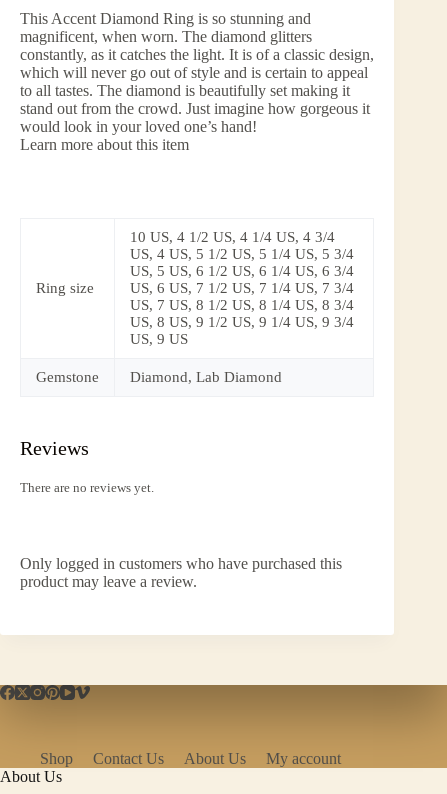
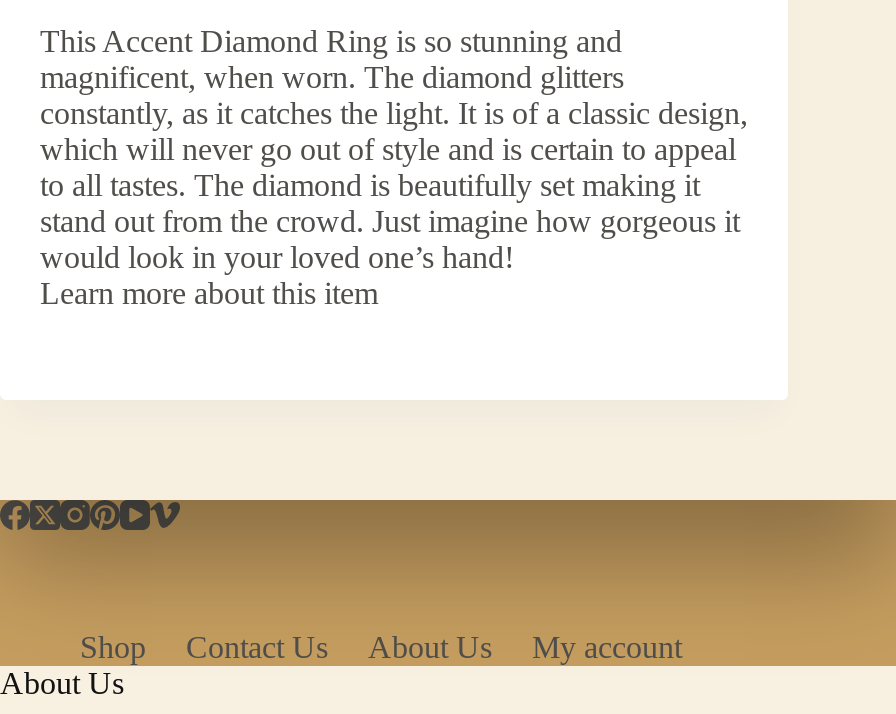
[20,229,354,495] 10 US, 4 1/2 US, 4 1/4 US, 4 3/4 | US, 4 US, 5 1/2 US, 5 1/4 US, 5 3/4 | US, 5 US, 6 1/2 US, 6 1/4 US, 6 3/4 | US, 6 US, 7 1/2 US, 7 1/4 US, 7 3/4 | US, 7 US, 8 1/2 US, 8 1/4 US, 8 3/4 | US, 8 US, 9 1/2 US, 9 1/4 US, 9 3/4 | US, 9 US | Gemstone | Diamond, Lab Diamond | Reviews | There are no reviews yet. -> none
[36,280,94,296] Ring size -> none
[20,555,342,590] Only logged in customers who have purchased this | product may leave a review. -> none

